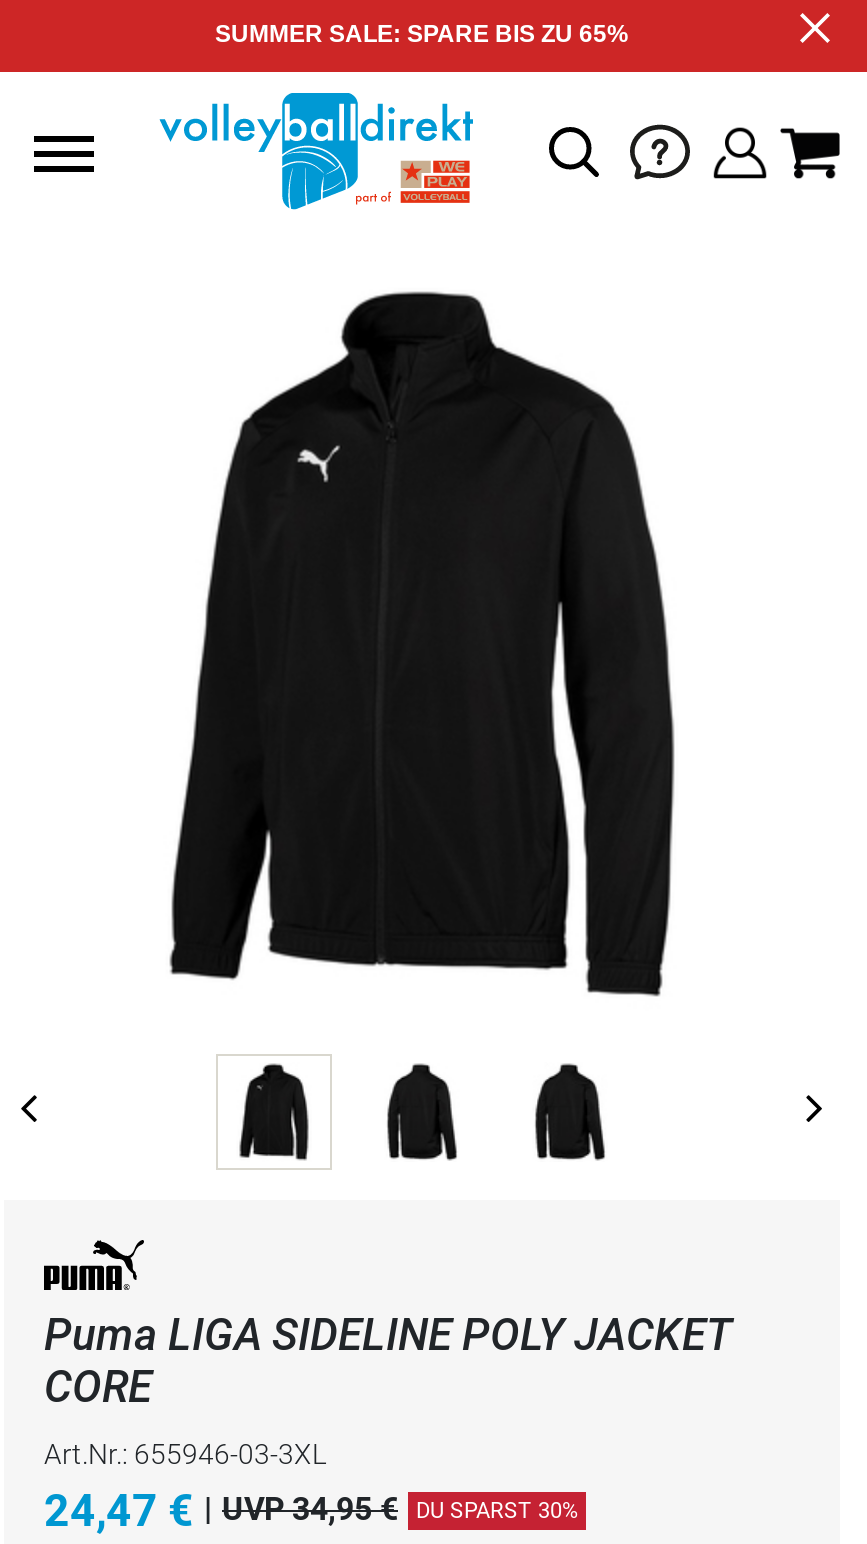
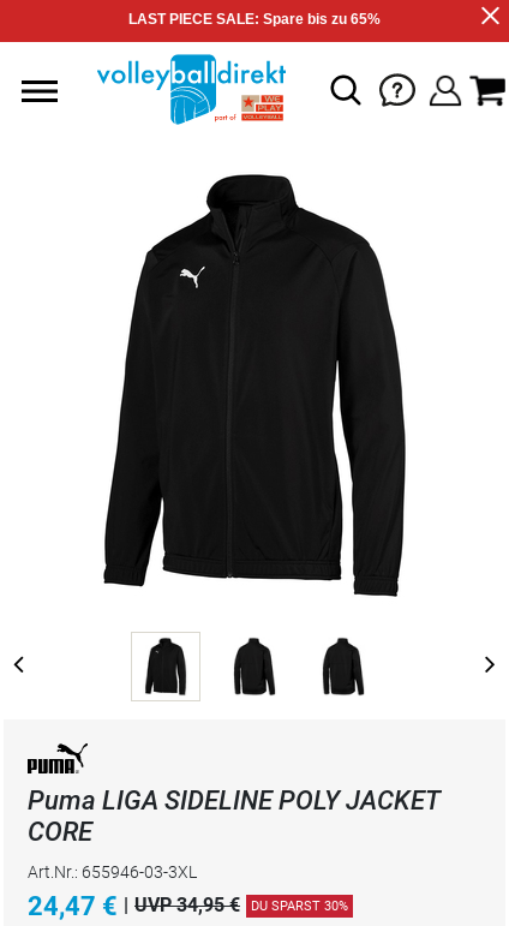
[215,20,629,48] SUMMER SALE: SPARE BIS ZU 65% -> [128,11,381,28] LAST PIECE SALE: Spare bis zu 65%

